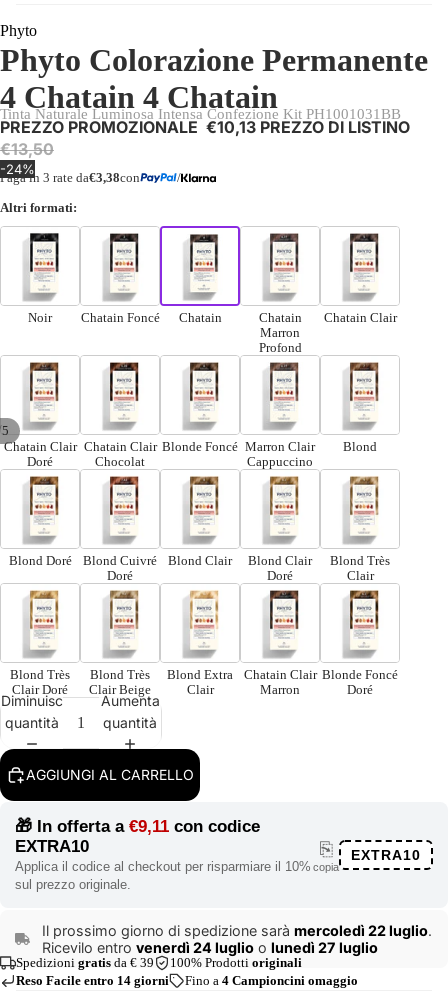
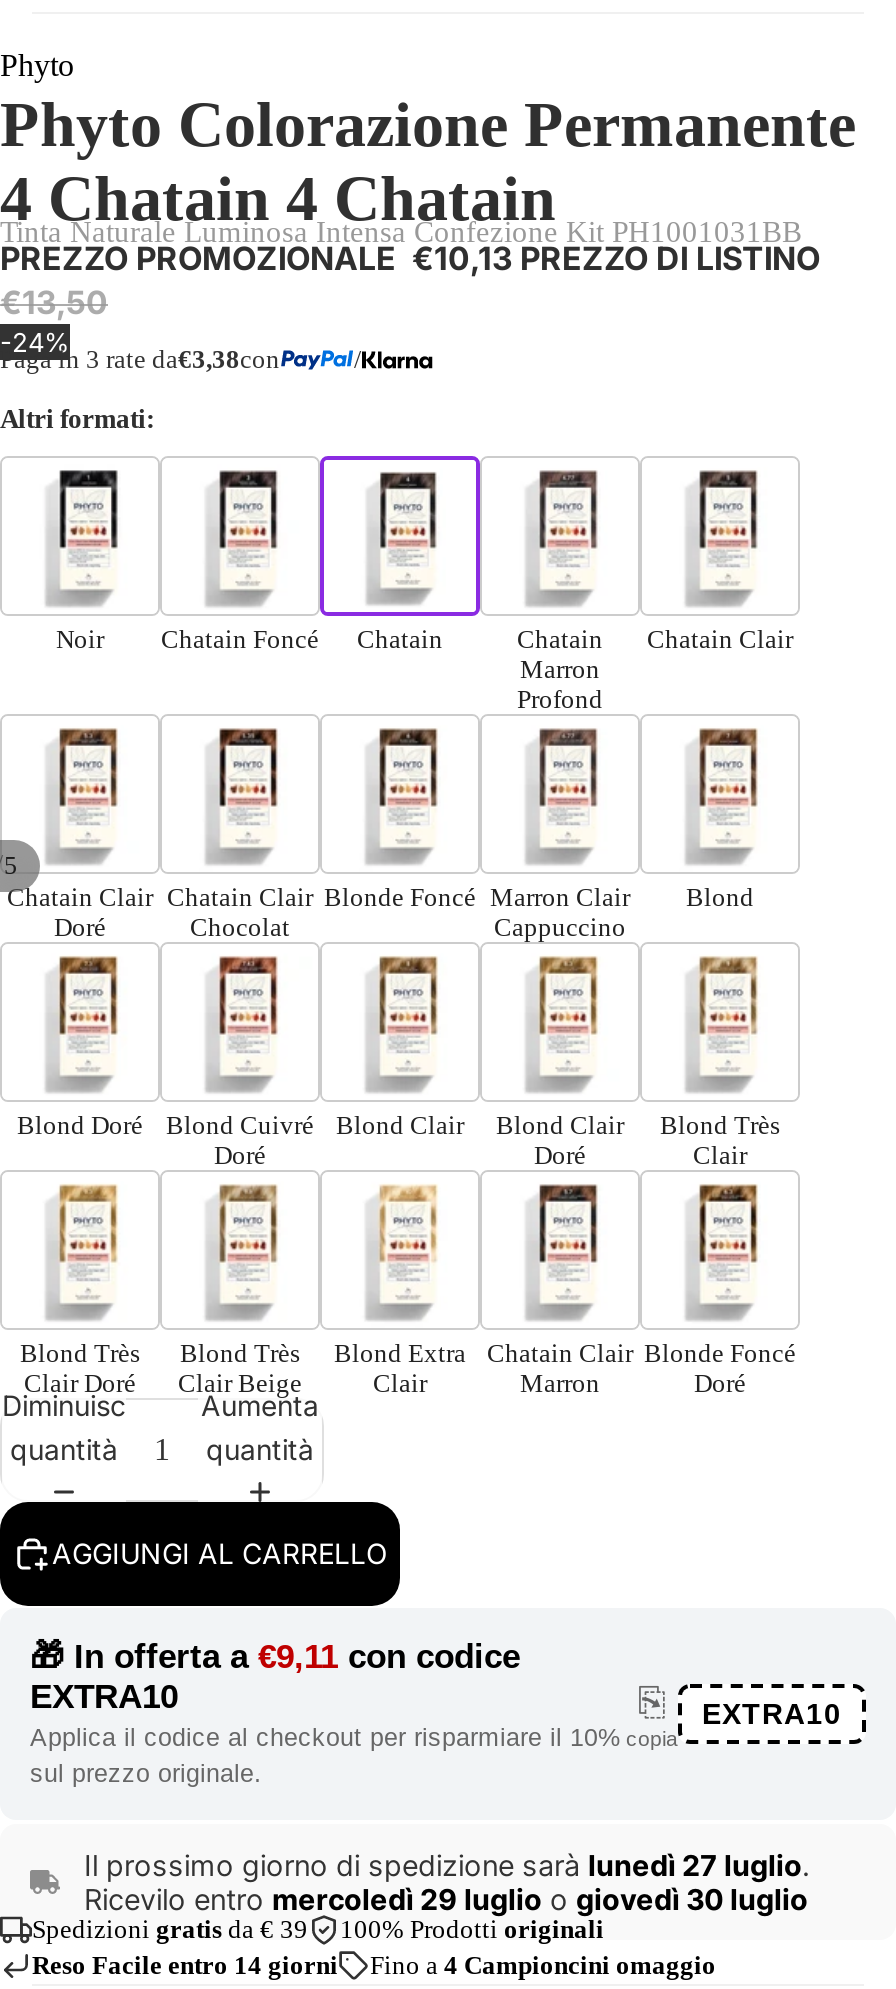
[42,922,432,939] Il prossimo giorno di spedizione sarà mercoledì 22 luglio. -> [84,1848,810,1882] Il prossimo giorno di spedizione sarà lunedì 27 luglio.
[42,939,378,956] Ricevilo entro venerdì 24 luglio o lunedì 27 luglio -> [84,1882,808,1916] Ricevilo entro mercoledì 29 luglio o giovedì 30 luglio

